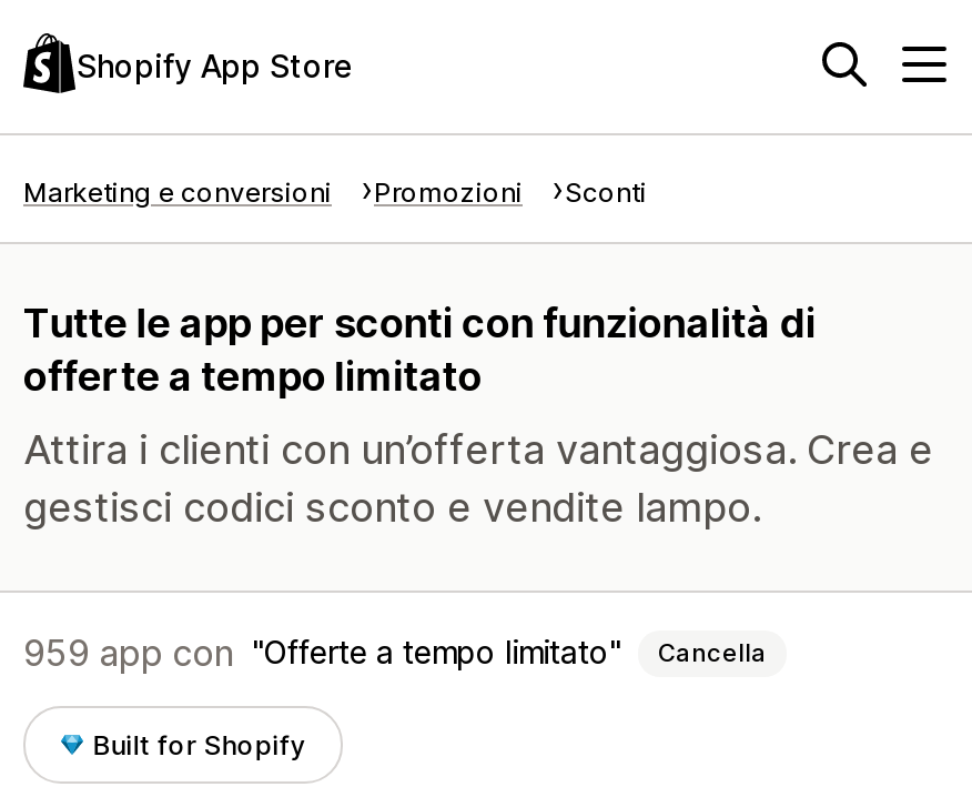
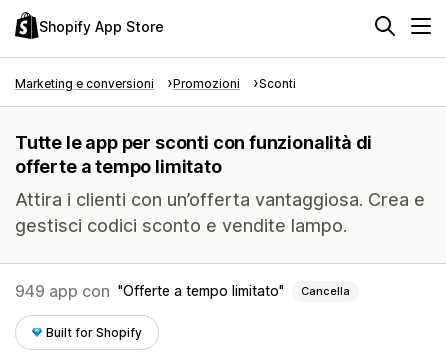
[23,630,767,675] 959 app con Offerte a tempo limitato Cancella -> [15,281,350,301] 949 app con Offerte a tempo limitato Cancella

